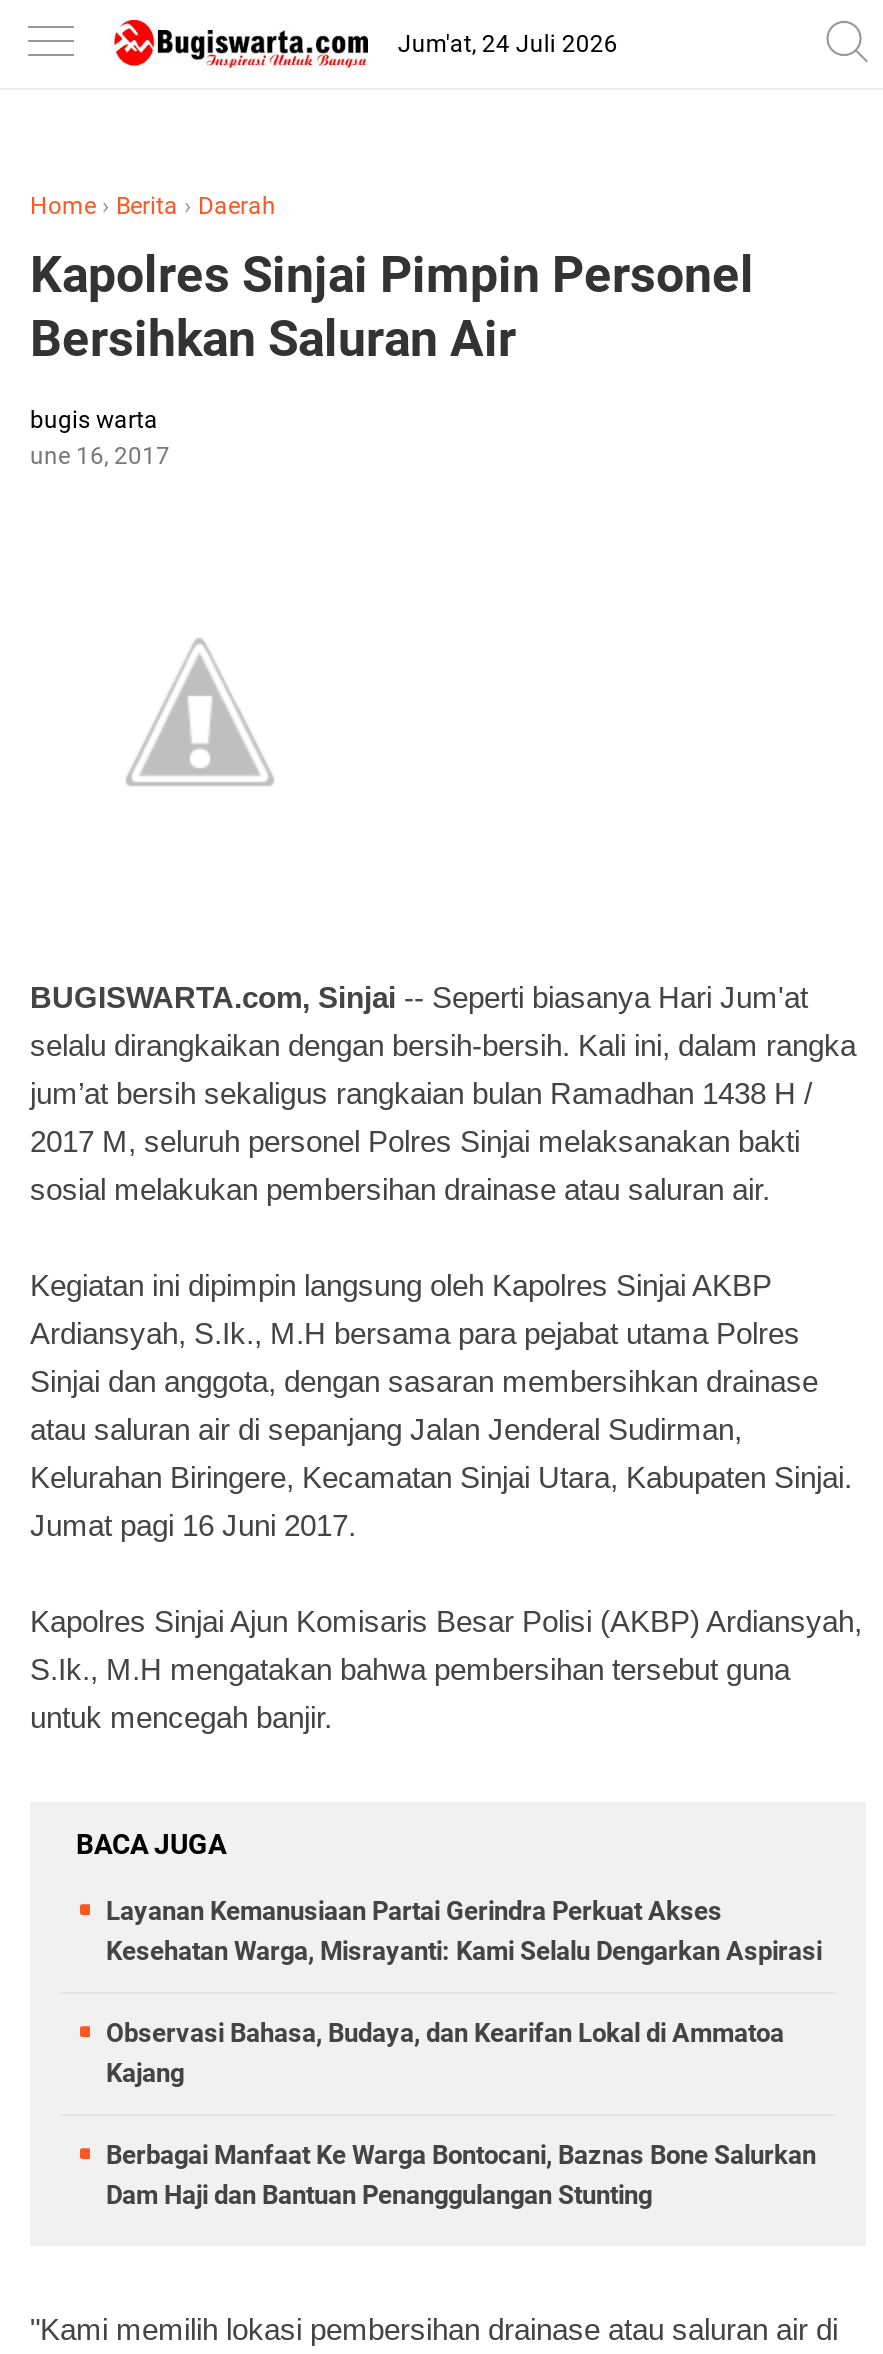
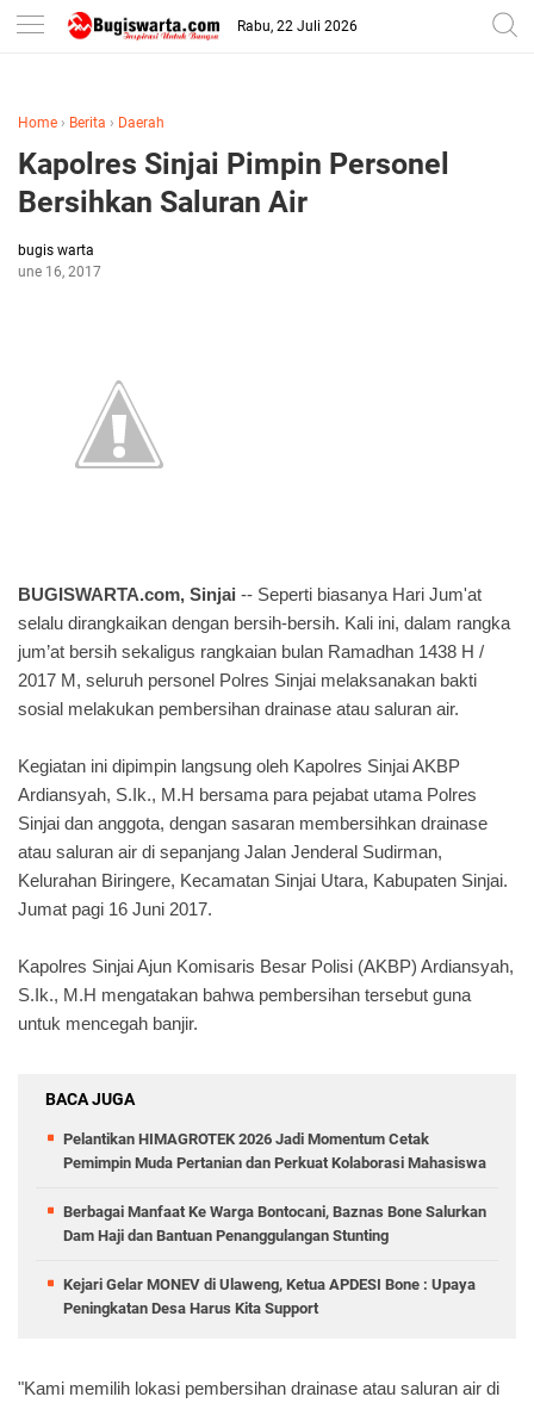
[398,30,618,58] Jum'at, 24 Juli 2026 -> [237,18,357,35] Rabu, 22 Juli 2026
[106,1896,822,2088] Layanan Kemanusiaan Partai Gerindra Perkuat Akses | Kesehatan Warga, Misrayanti: Kami Selalu Dengarkan Aspirasi | Observasi Bahasa, Budaya, dan Kearifan Lokal di Ammatoa | Kajang -> [63,1130,486,1172] Pelantikan HIMAGROTEK 2026 Jadi Momentum Cetak | Pemimpin Muda Pertanian dan Perkuat Kolaborasi Mahasiswa
moved [106,2140,816,2210] -> [63,1203,486,1244]: Berbagai Manfaat Ke Warga Bontocani, Baznas Bone Salurkan | Dam Haji dan Bantuan Penanggulangan Stunting
none -> [63,1275,476,1317] Kejari Gelar MONEV di Ulaweng, Ketua APDESI Bone : Upaya | Peningkatan Desa Harus Kita Support

